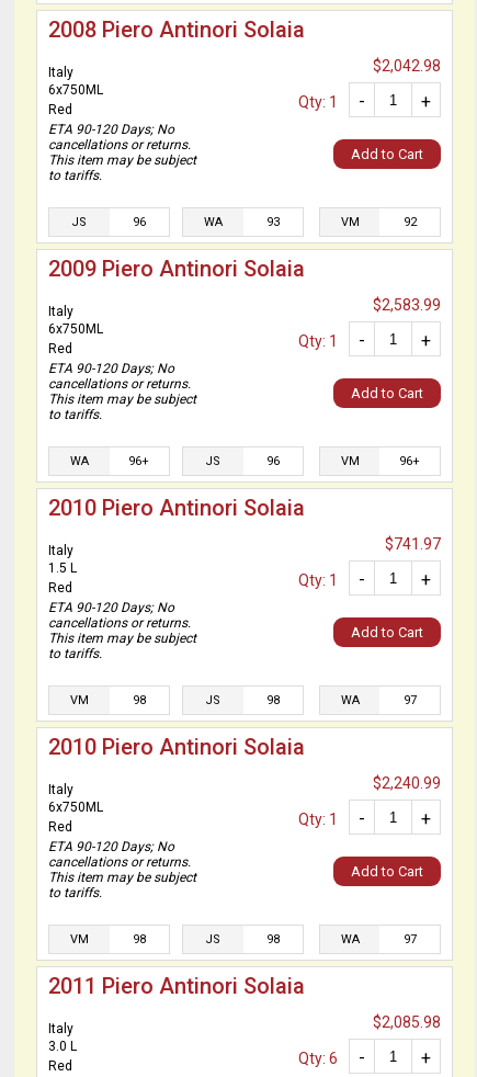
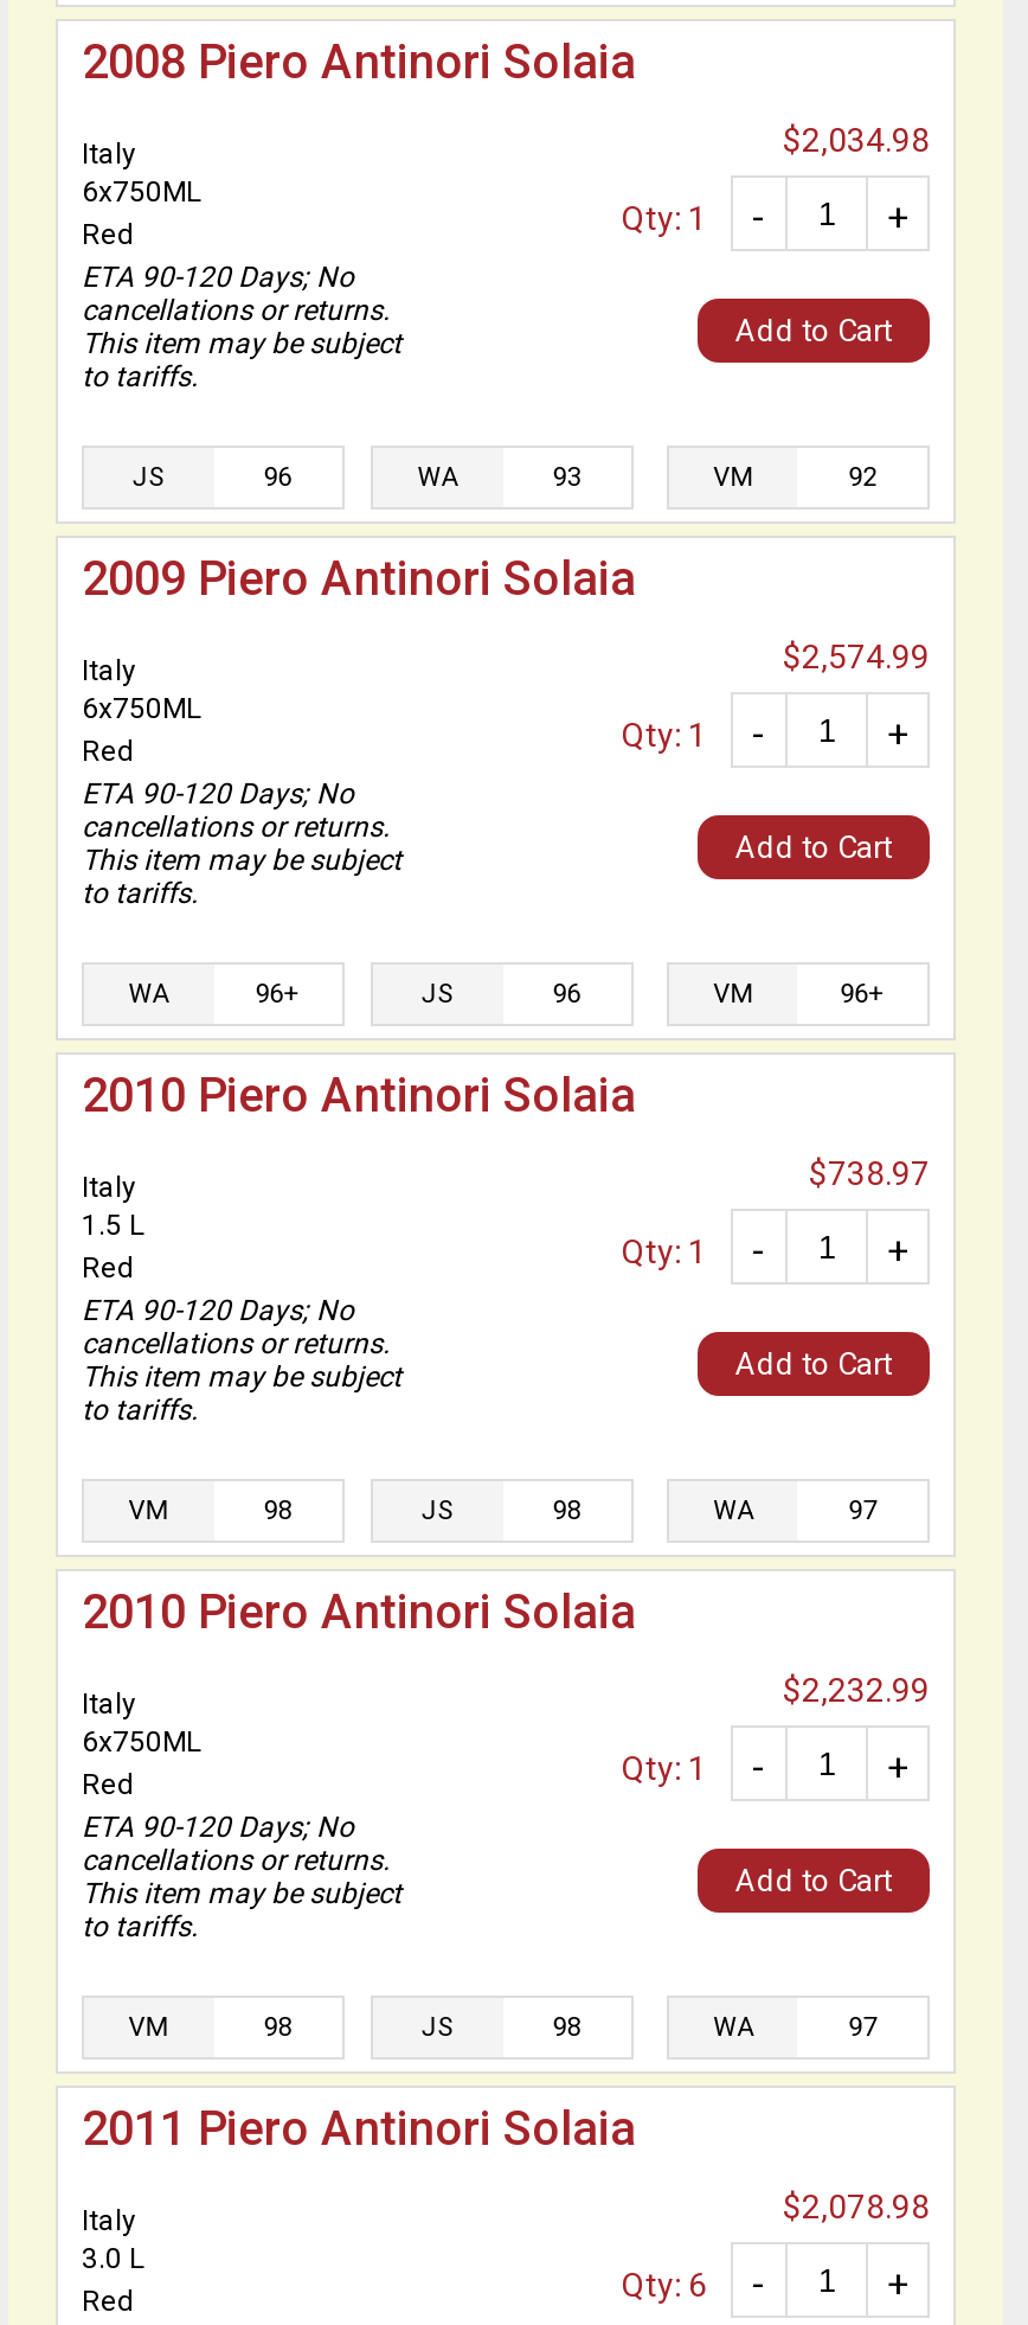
[373,57,441,75] $2,042.98 -> [783,121,930,159] $2,034.98
[373,296,441,314] $2,583.99 -> [783,638,930,676] $2,574.99
[385,535,441,553] $741.97 -> [809,1154,930,1192] $738.97
[373,774,441,792] $2,240.99 -> [783,1671,930,1709] $2,232.99
[373,1013,441,1031] $2,085.98 -> [783,2188,930,2226] $2,078.98

